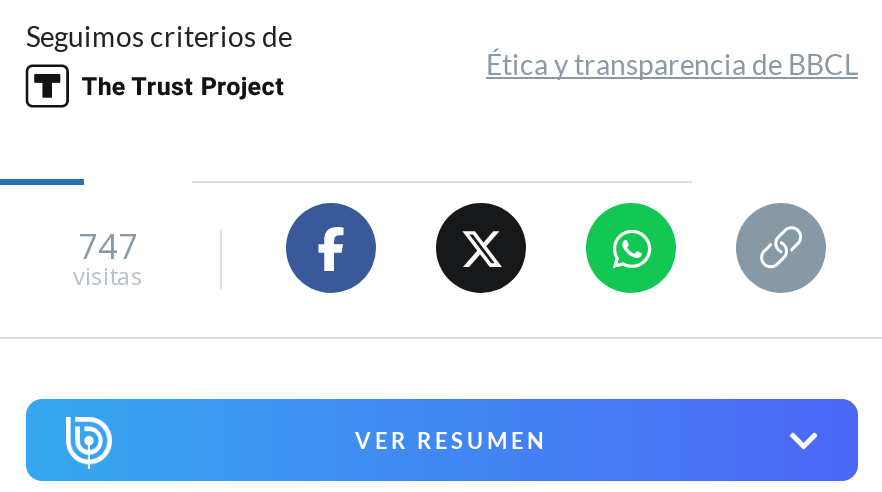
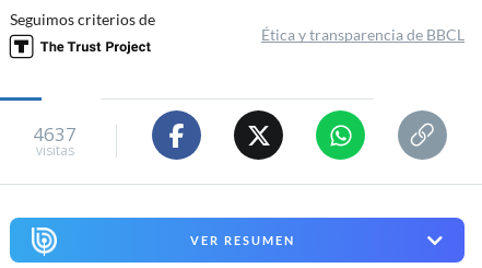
[78,223,138,269] 747 -> [33,121,77,147] 4637

